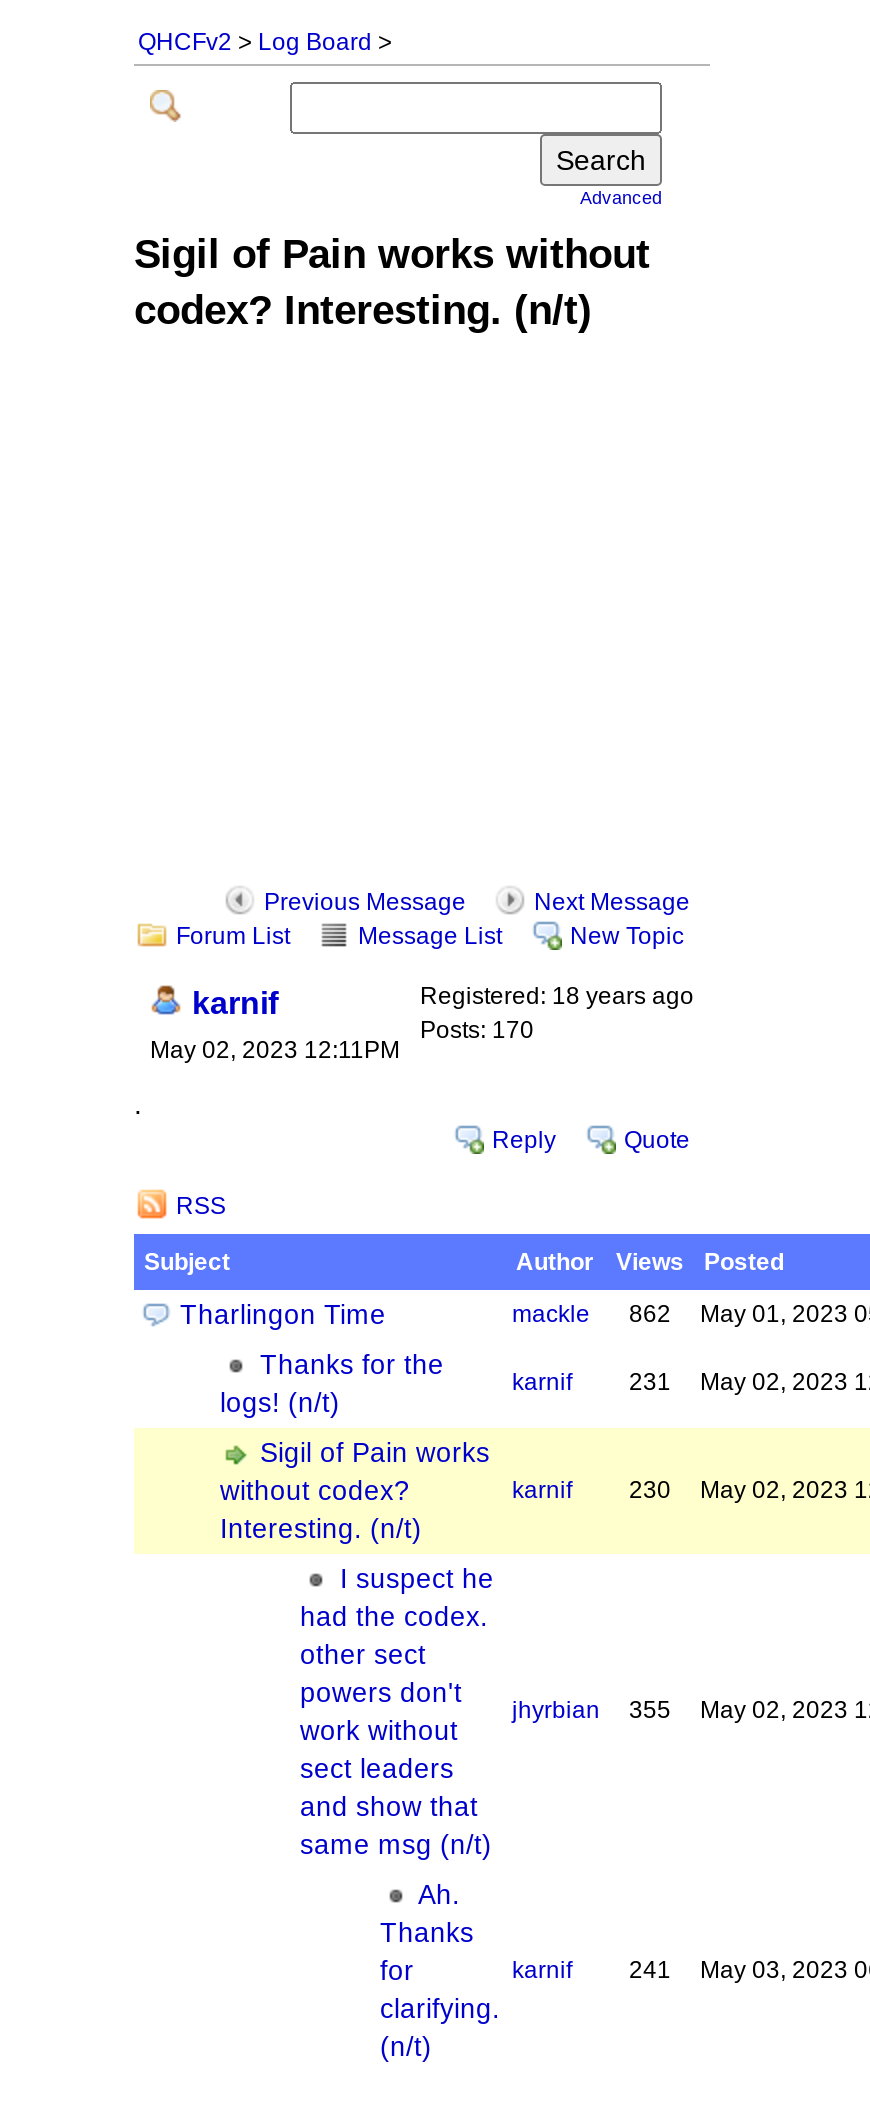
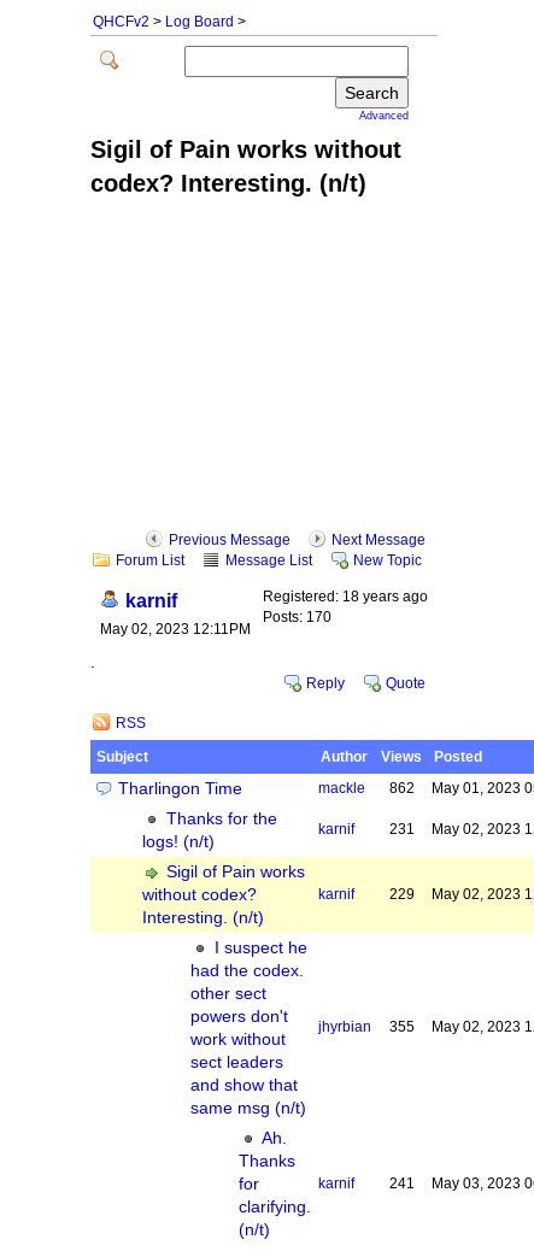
[629,1476,671,1504] 230 -> [389,886,414,903] 229

